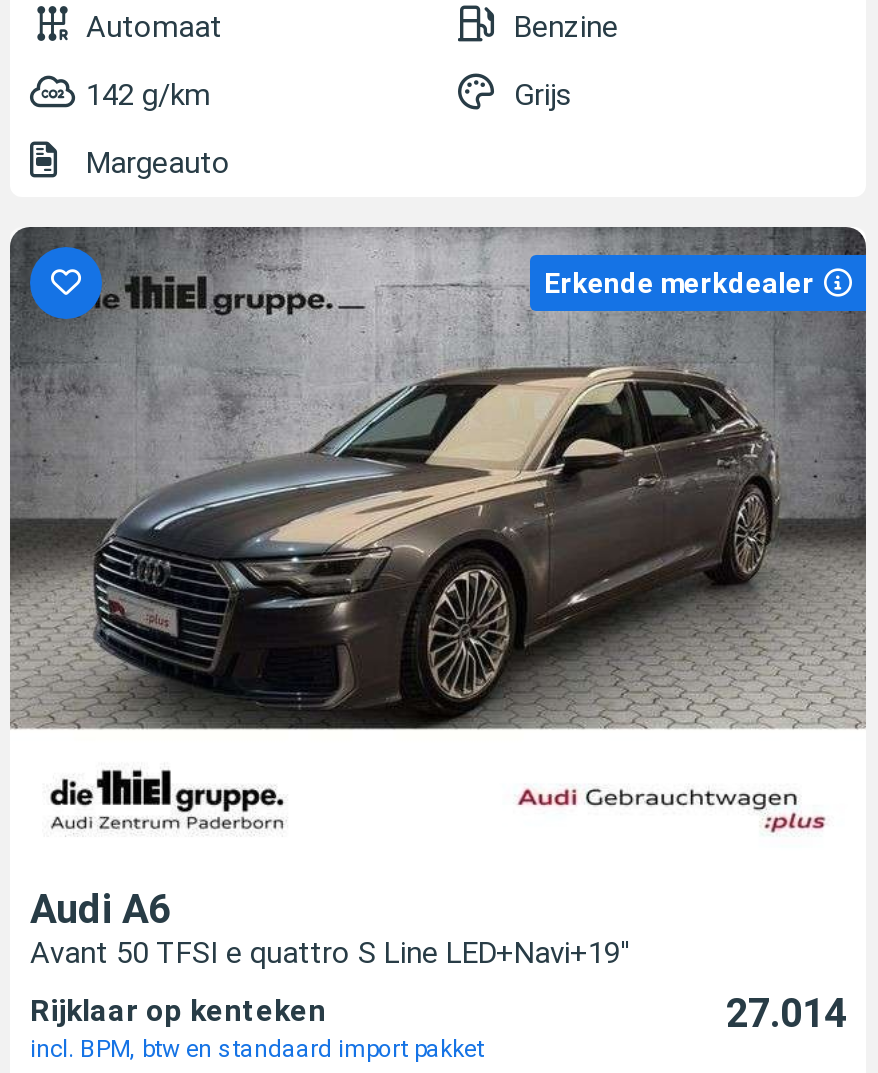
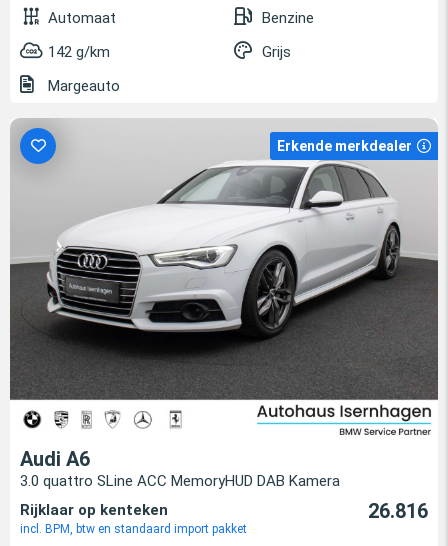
[10,225,868,972] [image] | Avant 50 TFSI e quattro S Line LED+Navi+19'' -> [9,118,439,490] [image] | 3.0 quattro SLine ACC MemoryHUD DAB Kamera
[726,990,846,1038] 27.014 -> [368,499,428,523] 26.816

